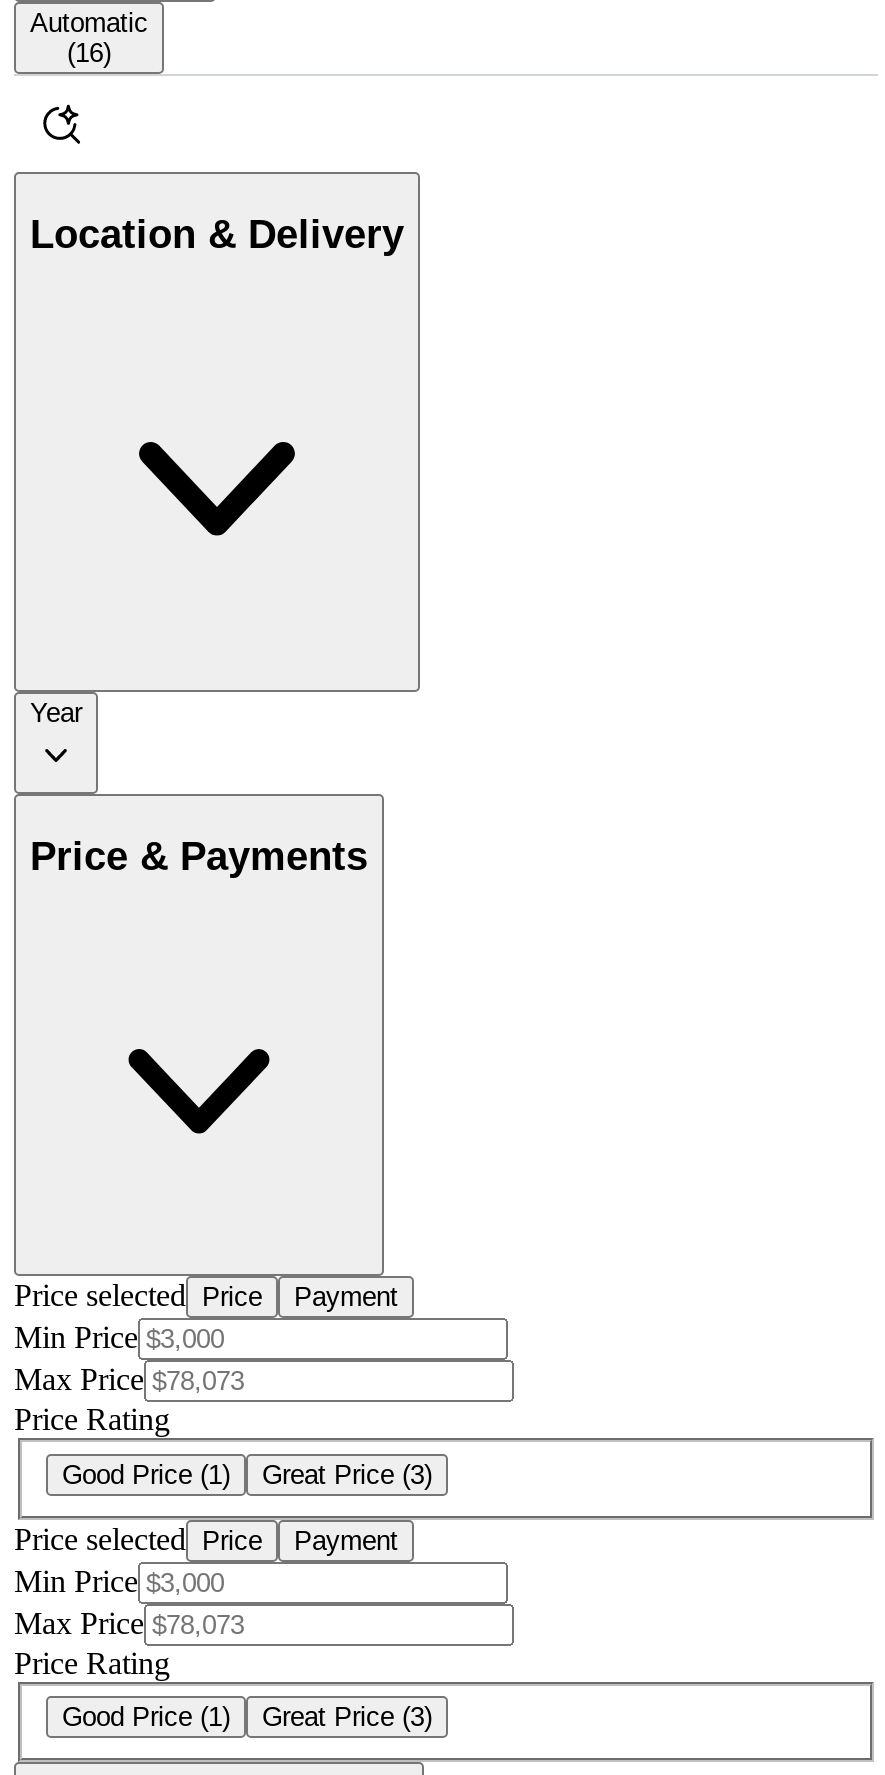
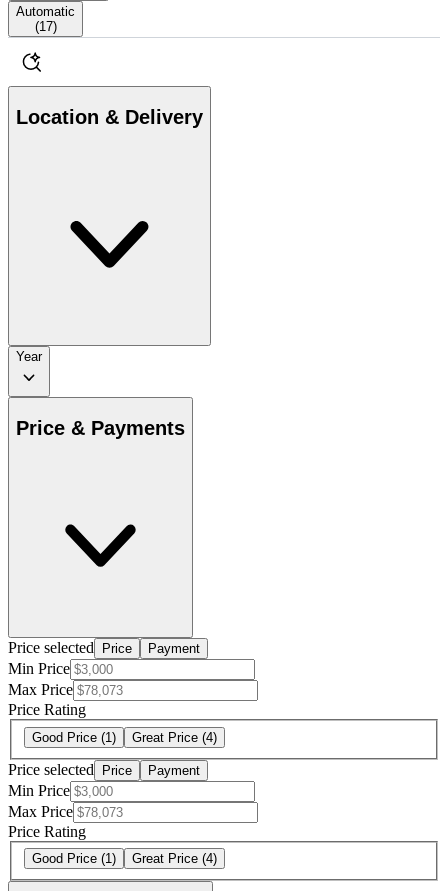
[67,38,111,68] (16) -> [34,19,56,34] (17)
[62,1460,432,1490] Good Price (1) Great Price (3) -> [32,730,217,745] Good Price (1) Great Price (4)
[62,1703,432,1733] Good Price (1) Great Price (3) -> [32,851,217,866] Good Price (1) Great Price (4)

